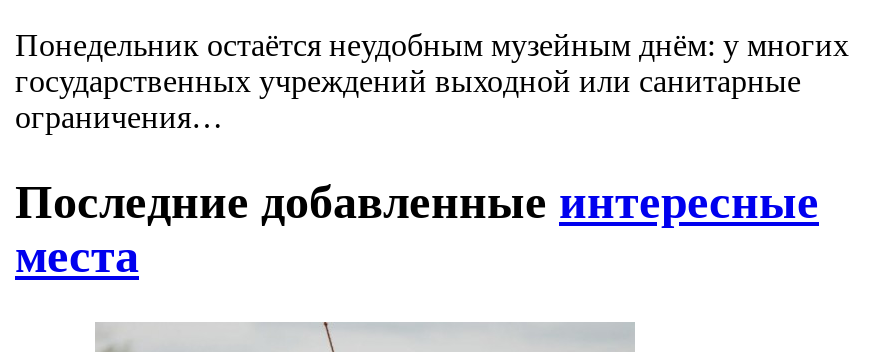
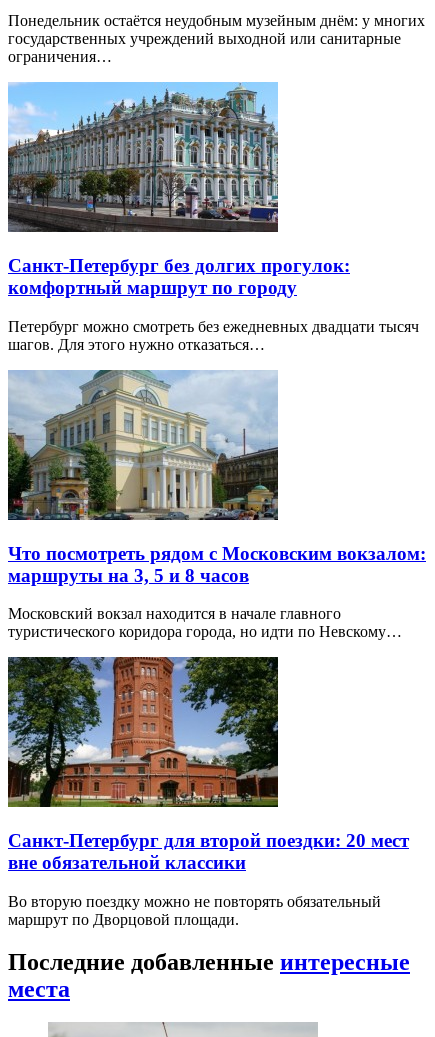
none -> [7,81,419,353] [image] | Санкт-Петербург без долгих прогулок: | комфортный маршрут по городу | Петербург можно смотреть без ежедневных двадцати тысяч | шагов. Для этого нужно отказаться…
none -> [7,369,426,640] [image] | Что посмотреть рядом с Московским вокзалом: | маршруты на 3, 5 и 8 часов | Московский вокзал находится в начале главного | туристического коридора города, но идти по Невскому…
none -> [7,656,409,928] [image] | Санкт-Петербург для второй поездки: 20 мест | вне обязательной классики | Во вторую поездку можно не повторять обязательный | маршрут по Дворцовой площади.

